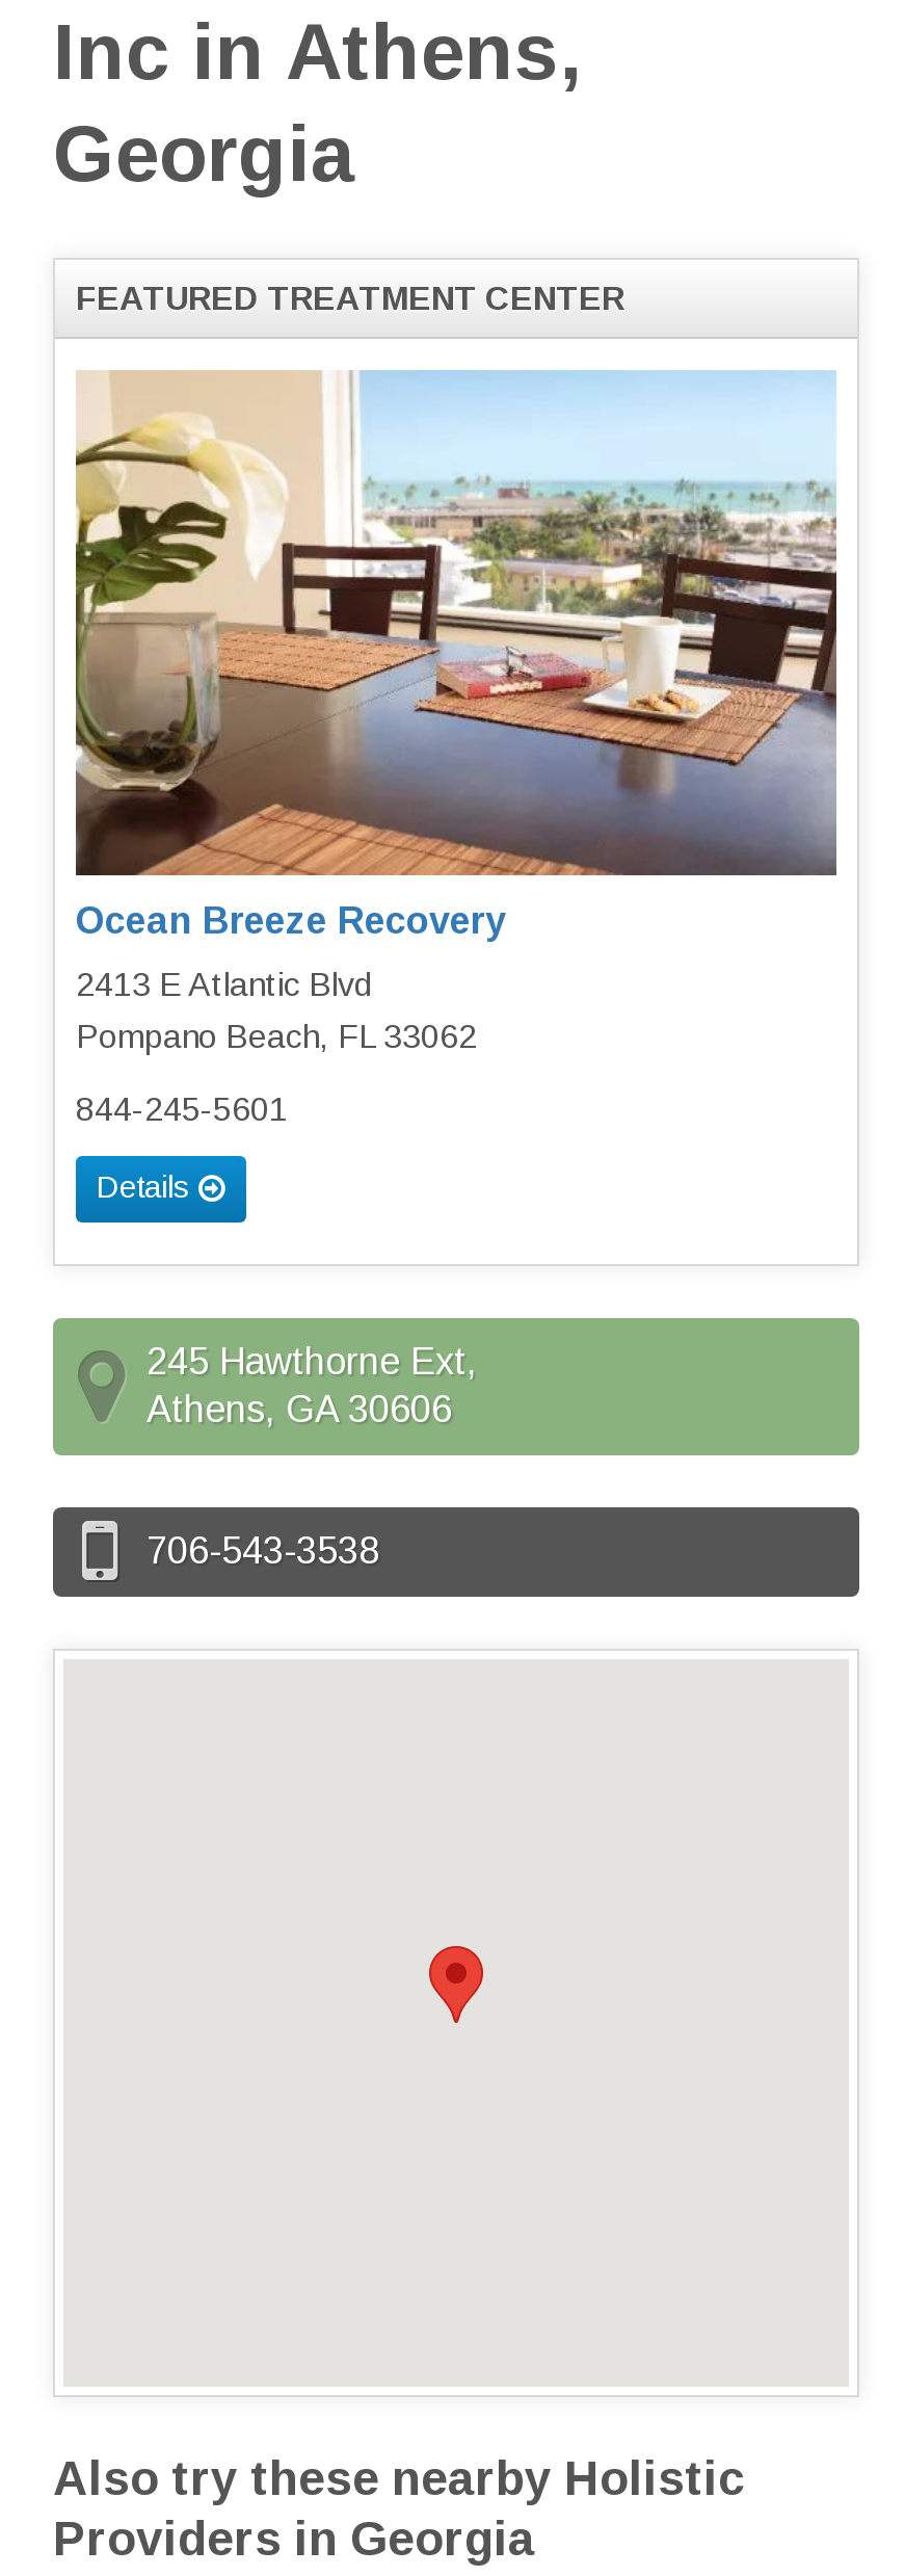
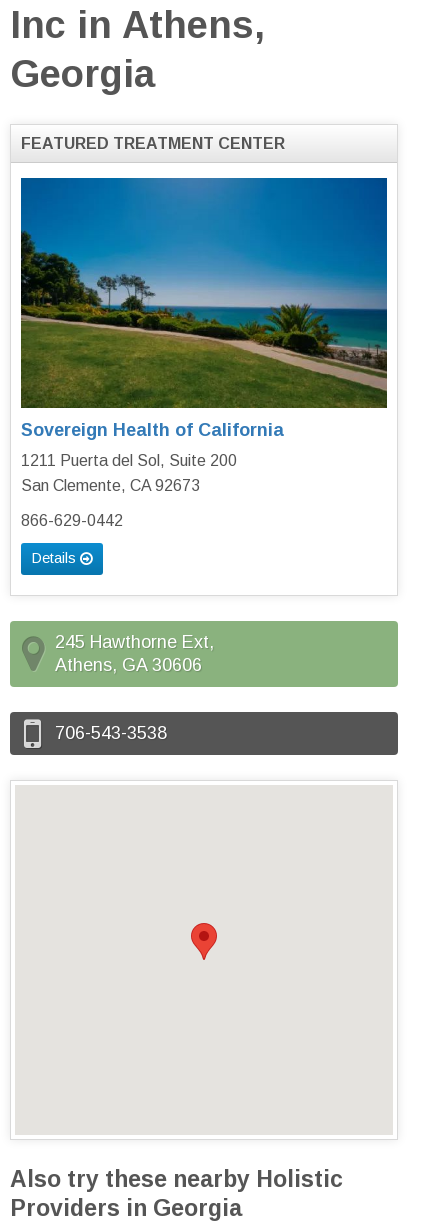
[74,370,839,941] [image] | Ocean Breeze Recovery -> [20,177,388,440] [image] | Sovereign Health of California
[76,966,373,1001] 2413 E Atlantic Blvd -> [21,452,237,469] 1211 Puerta del Sol, Suite 200
[76,1018,477,1053] Pompano Beach, FL 33062 -> [21,477,200,494] San Clemente, CA 92673
[76,1091,288,1126] 844-245-5601 -> [21,512,123,529] 866-629-0442

